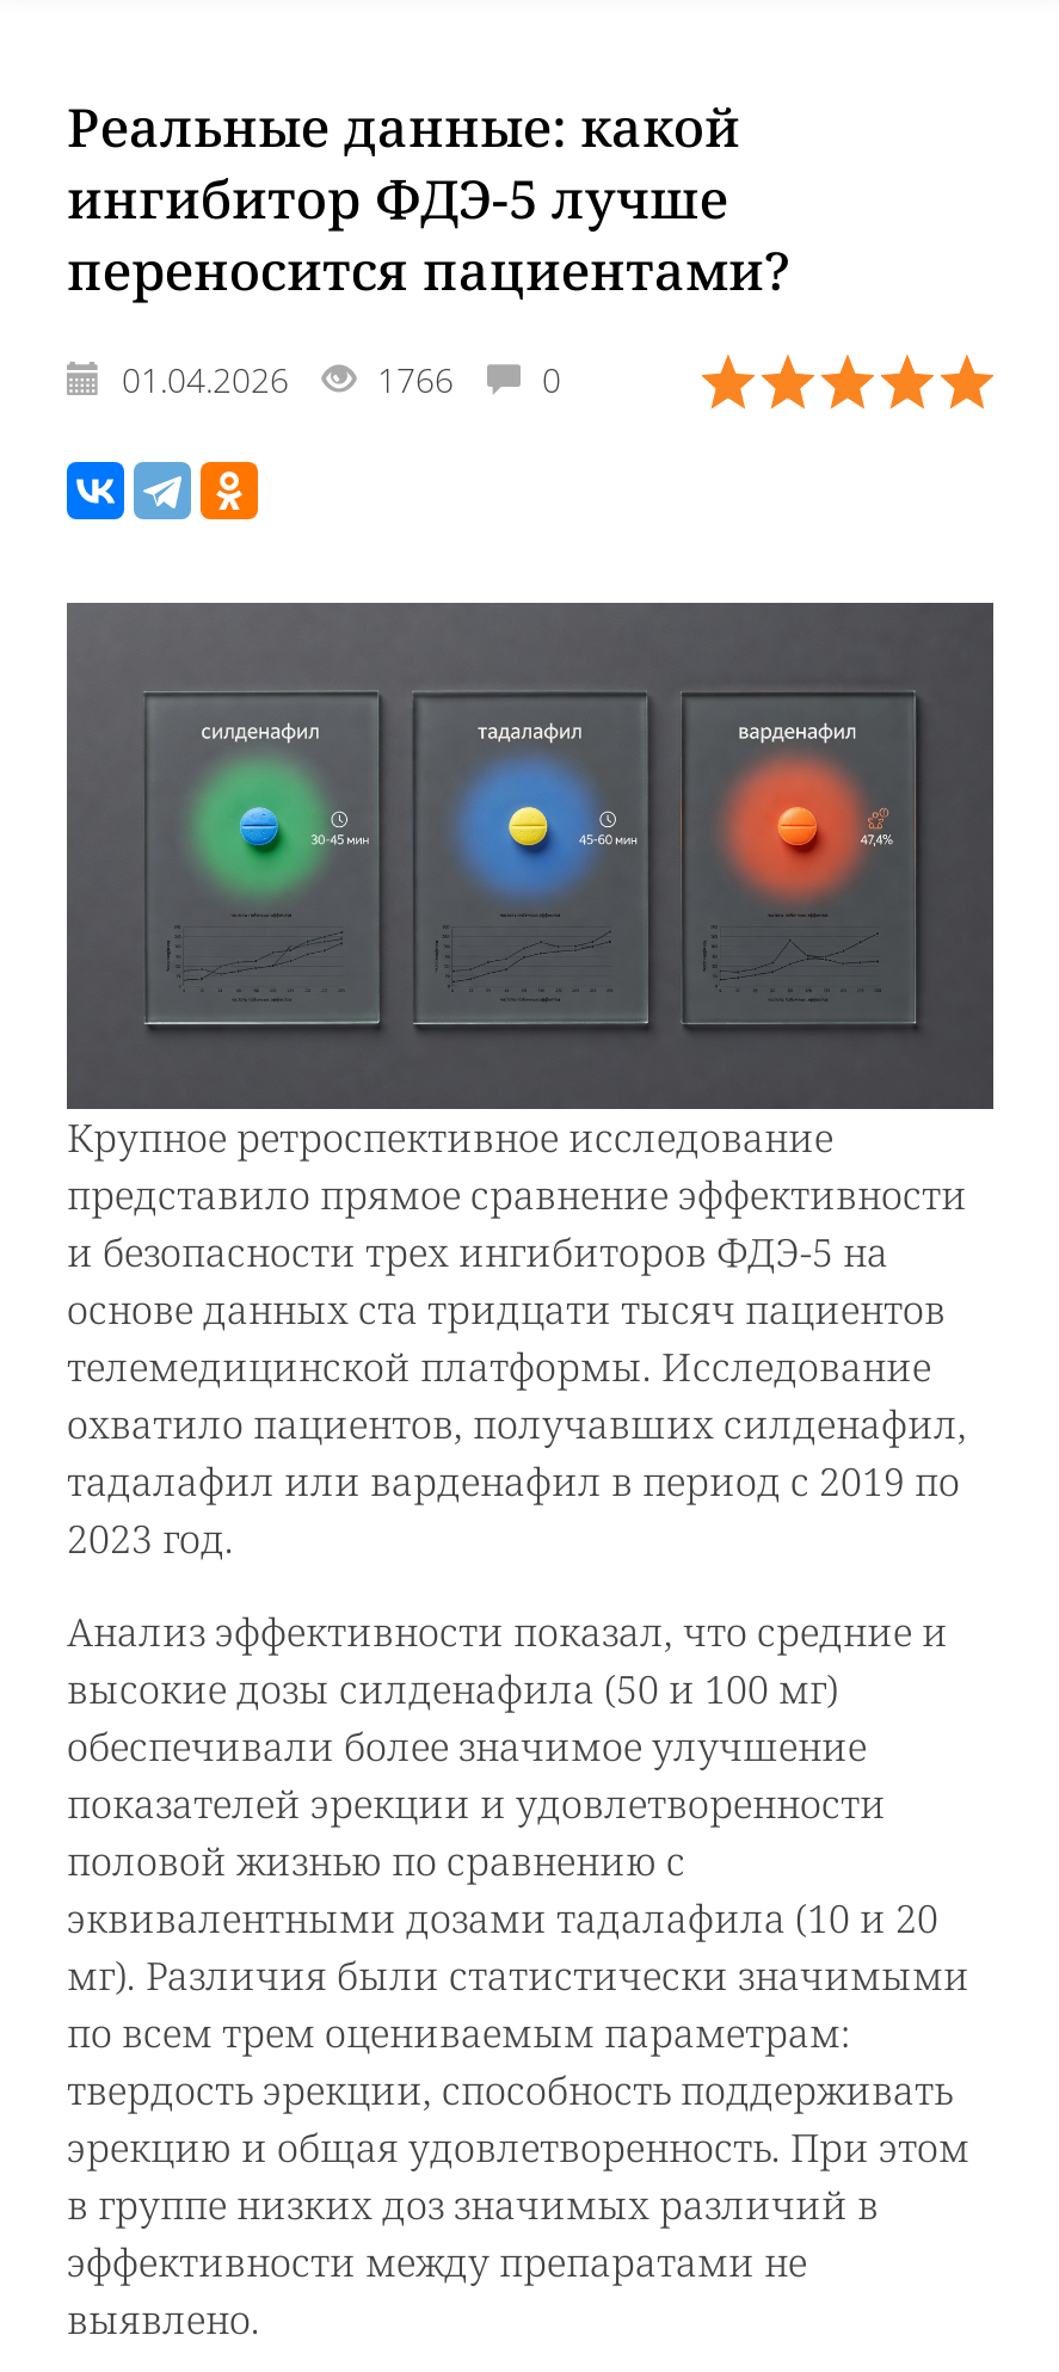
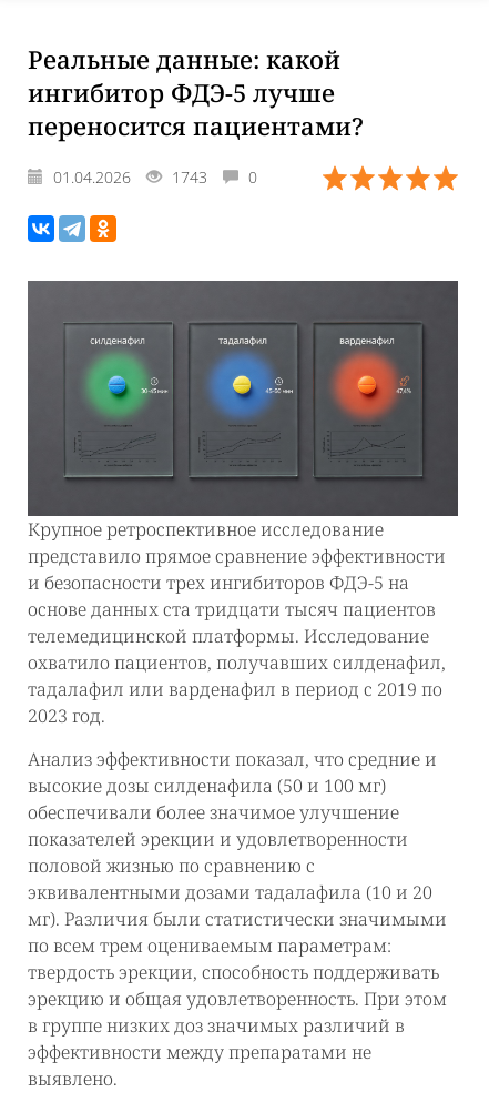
[112,357,561,402] 01.04.2026 1766 0 -> [49,166,257,188] 01.04.2026 1743 0

